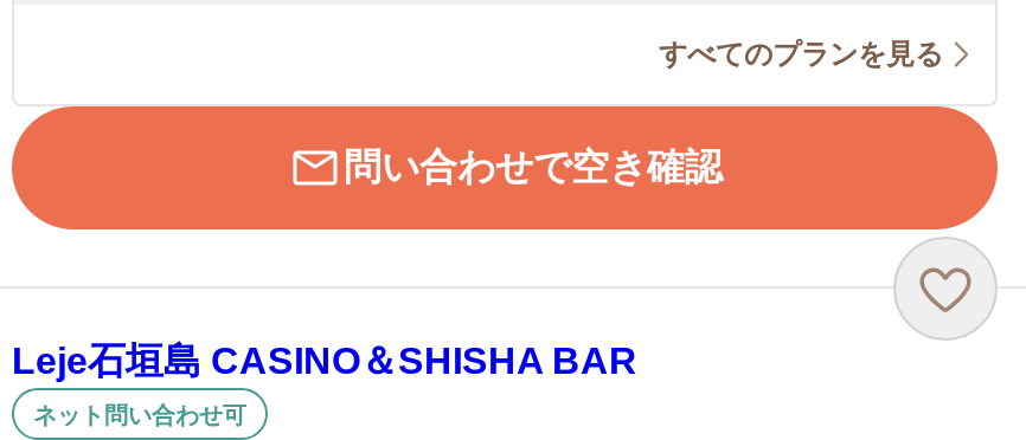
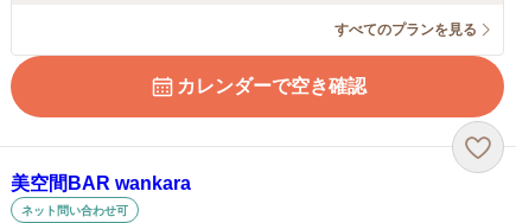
[344,147,723,187] 問い合わせで空き確認 -> [177,76,367,96] カレンダーで空き確認
[12,341,637,381] Leje石垣島 CASINO＆SHISHA BAR -> [11,173,191,193] 美空間BAR wankara

